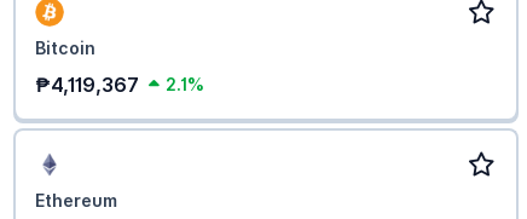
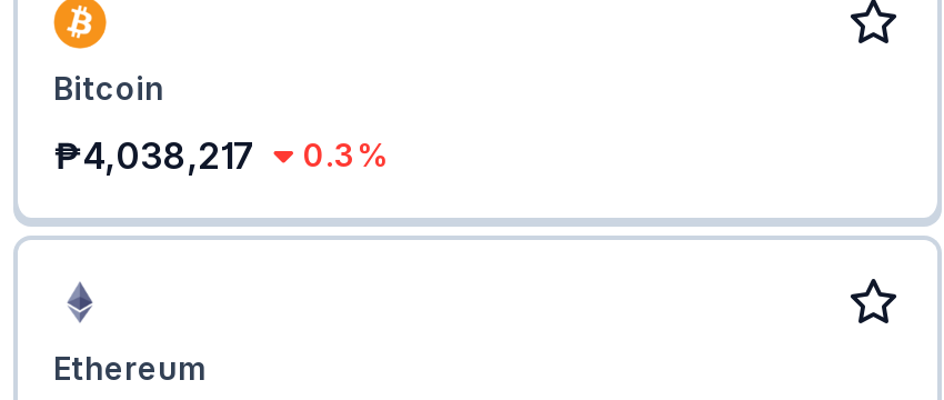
[35,73,139,97] ₱4,119,367 -> [53,133,255,178] ₱4,038,217
[165,74,204,94] 2.1% -> [303,136,388,173] 0.3%

